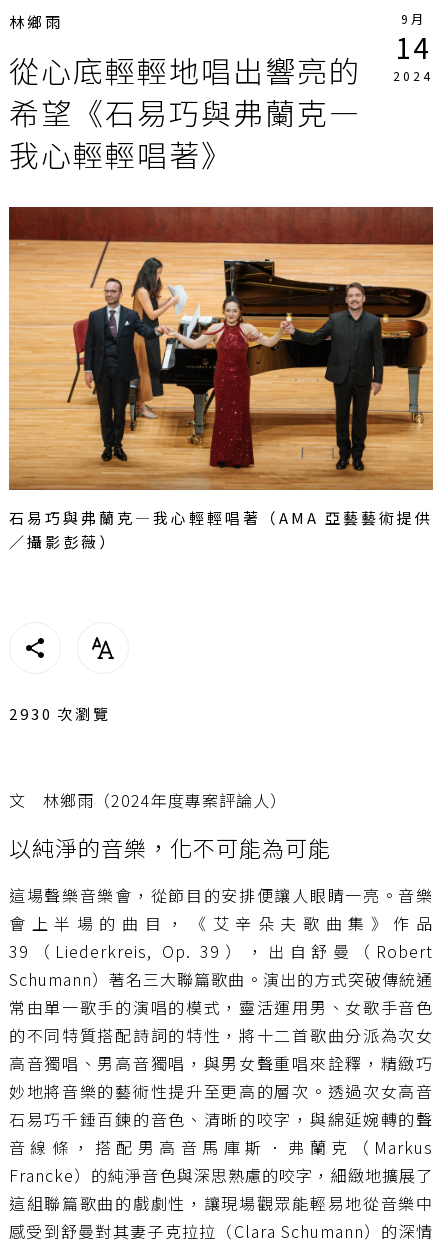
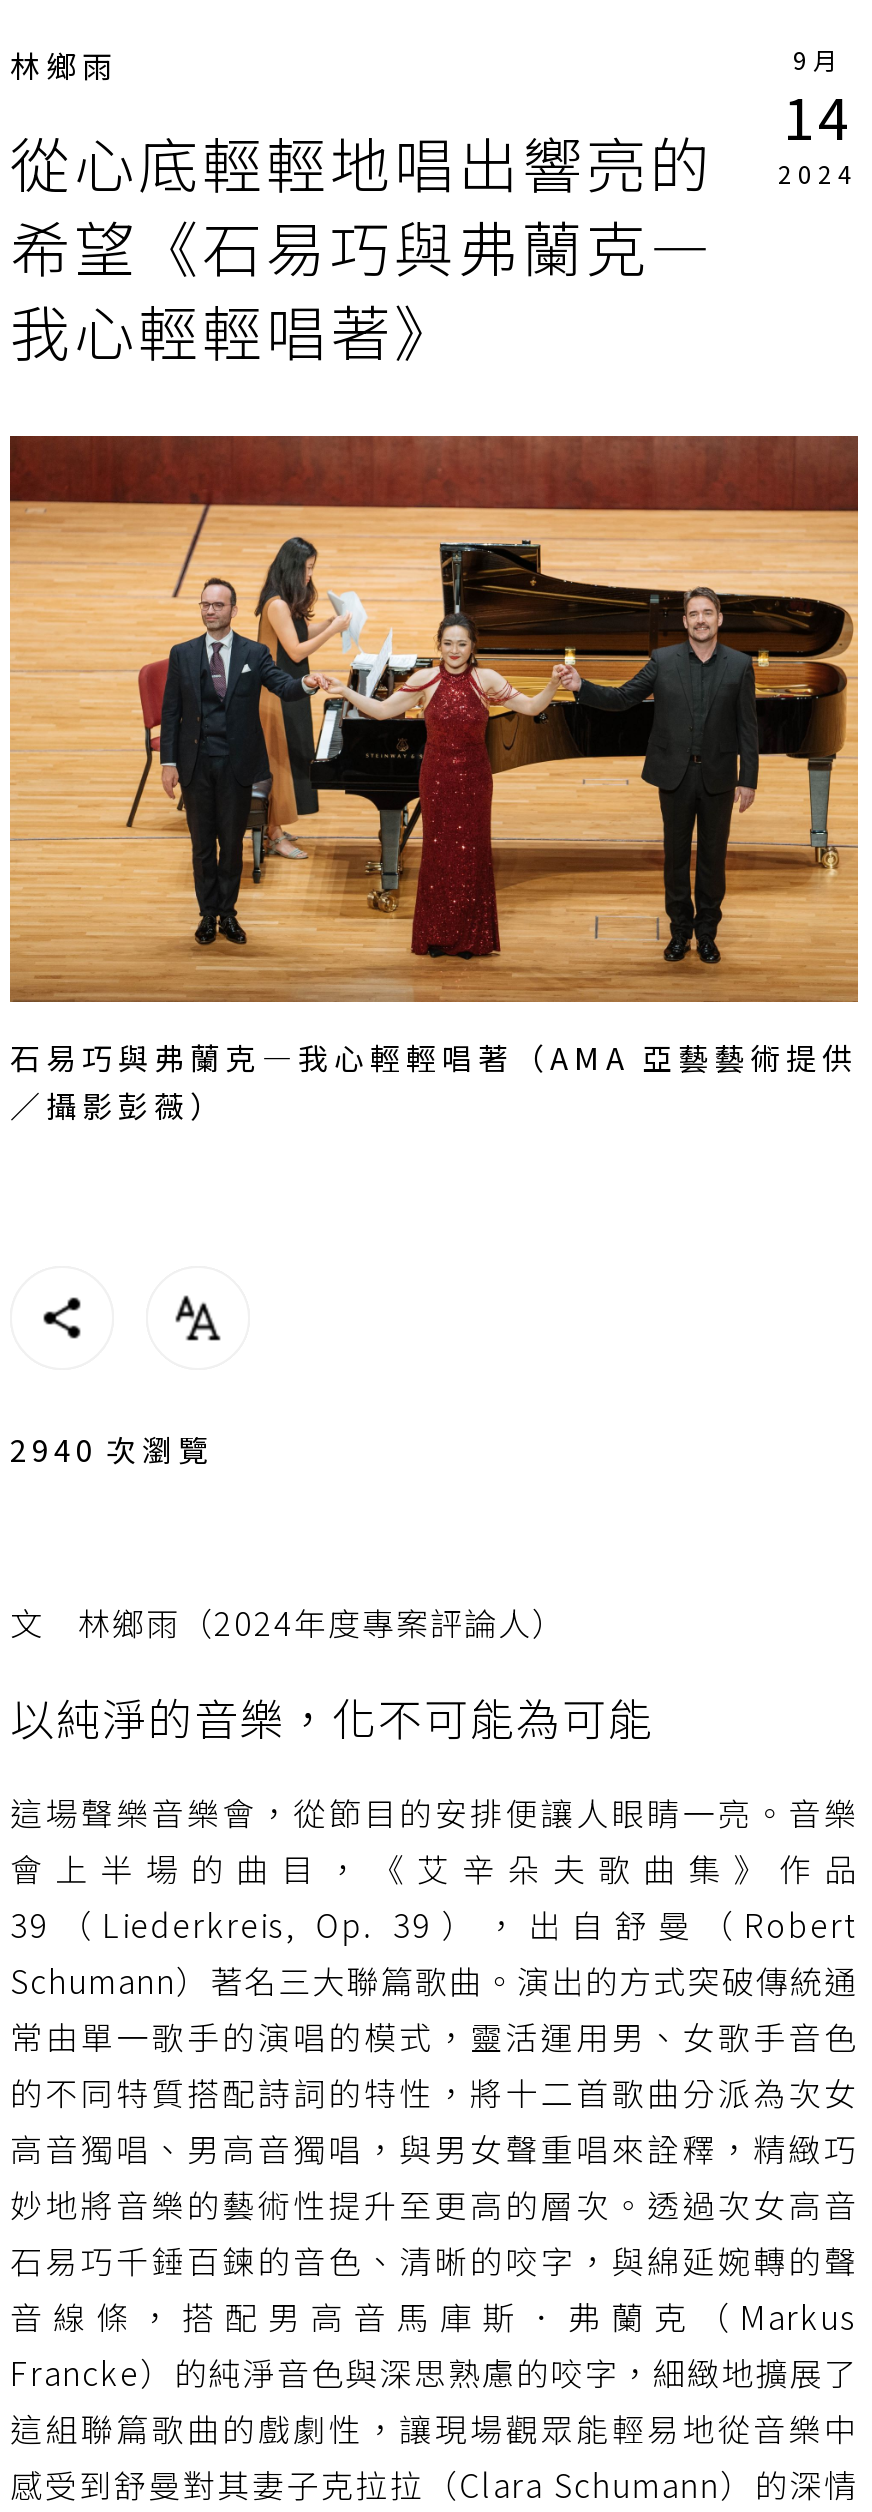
[9,703,111,724] 2930 次瀏覽 -> [10,1427,214,1469] 2940 次瀏覽

